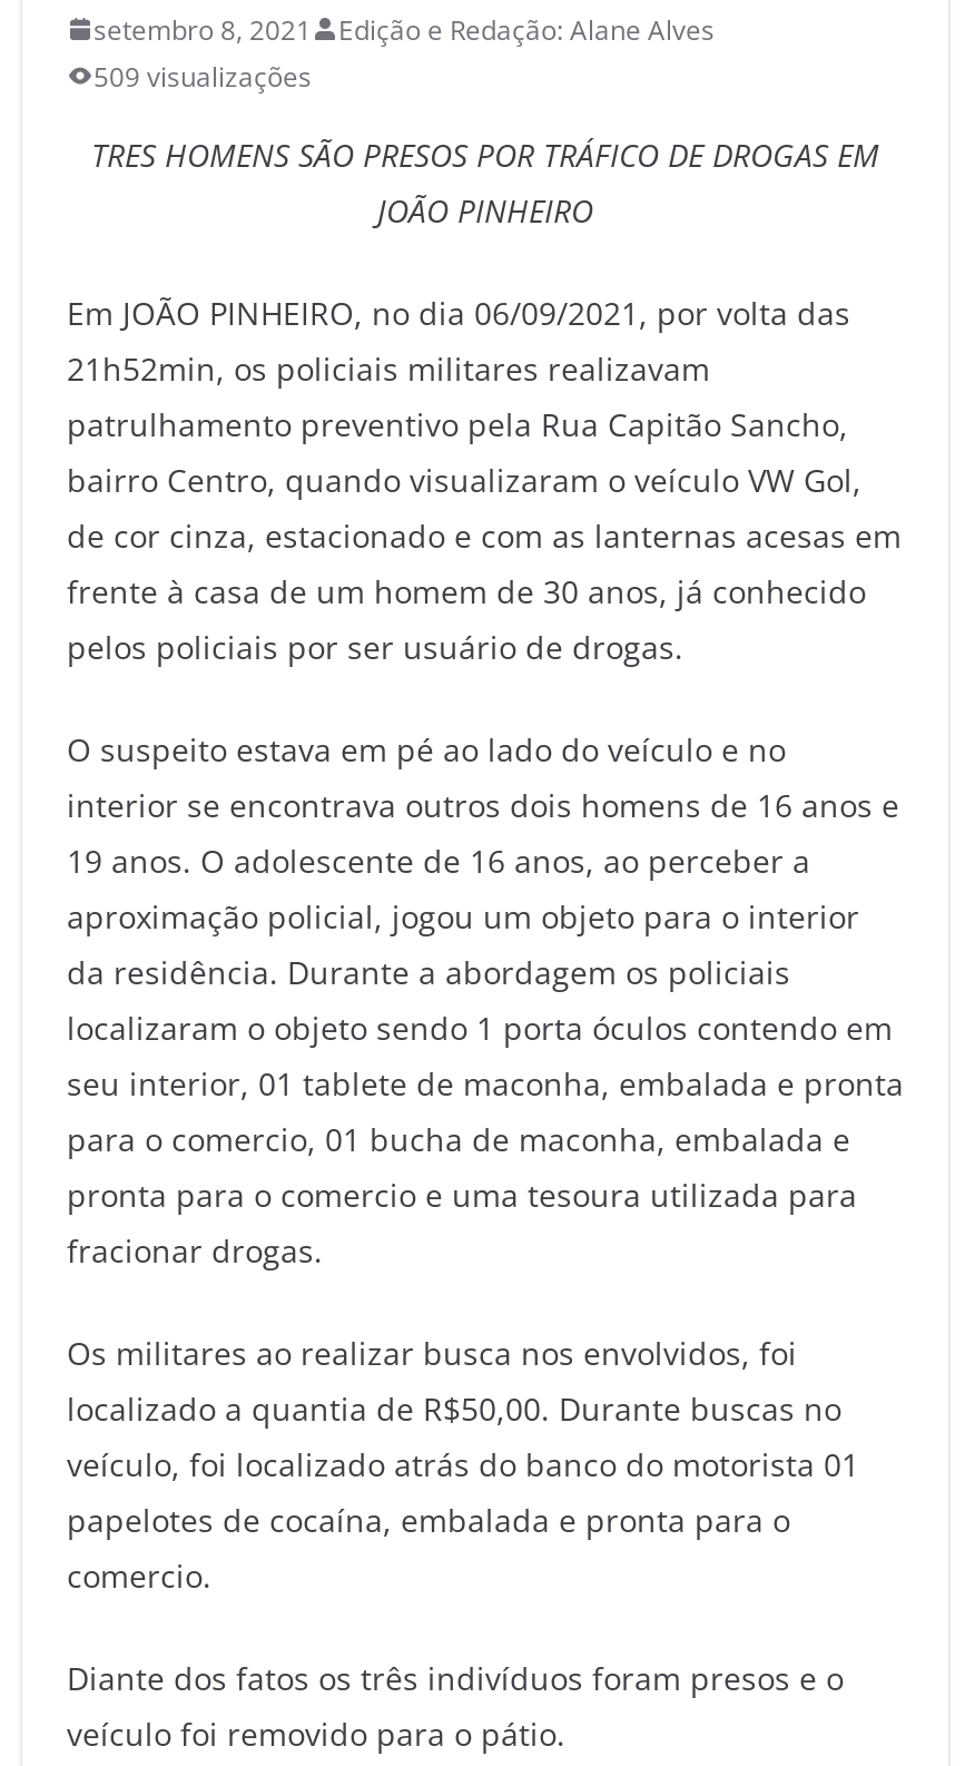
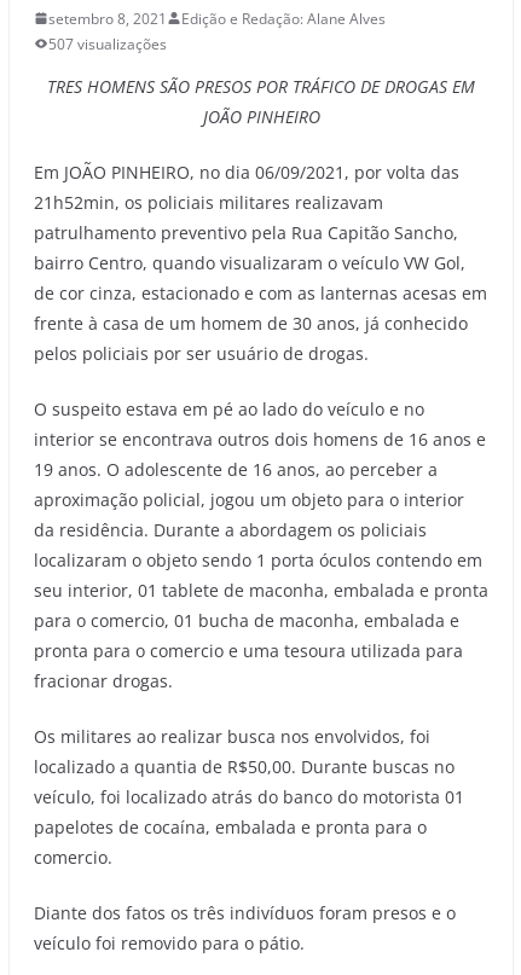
[93,58,312,96] 509 visualizações -> [48,34,167,54] 507 visualizações

